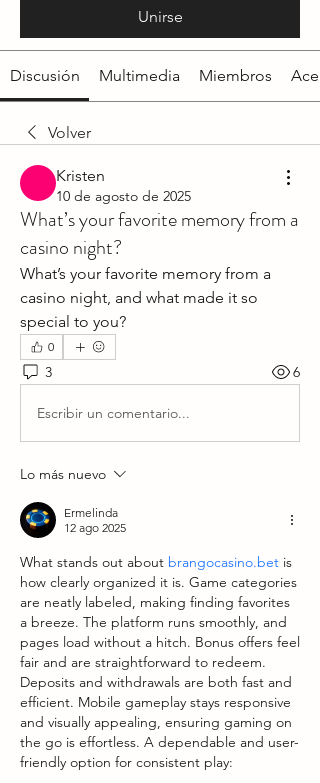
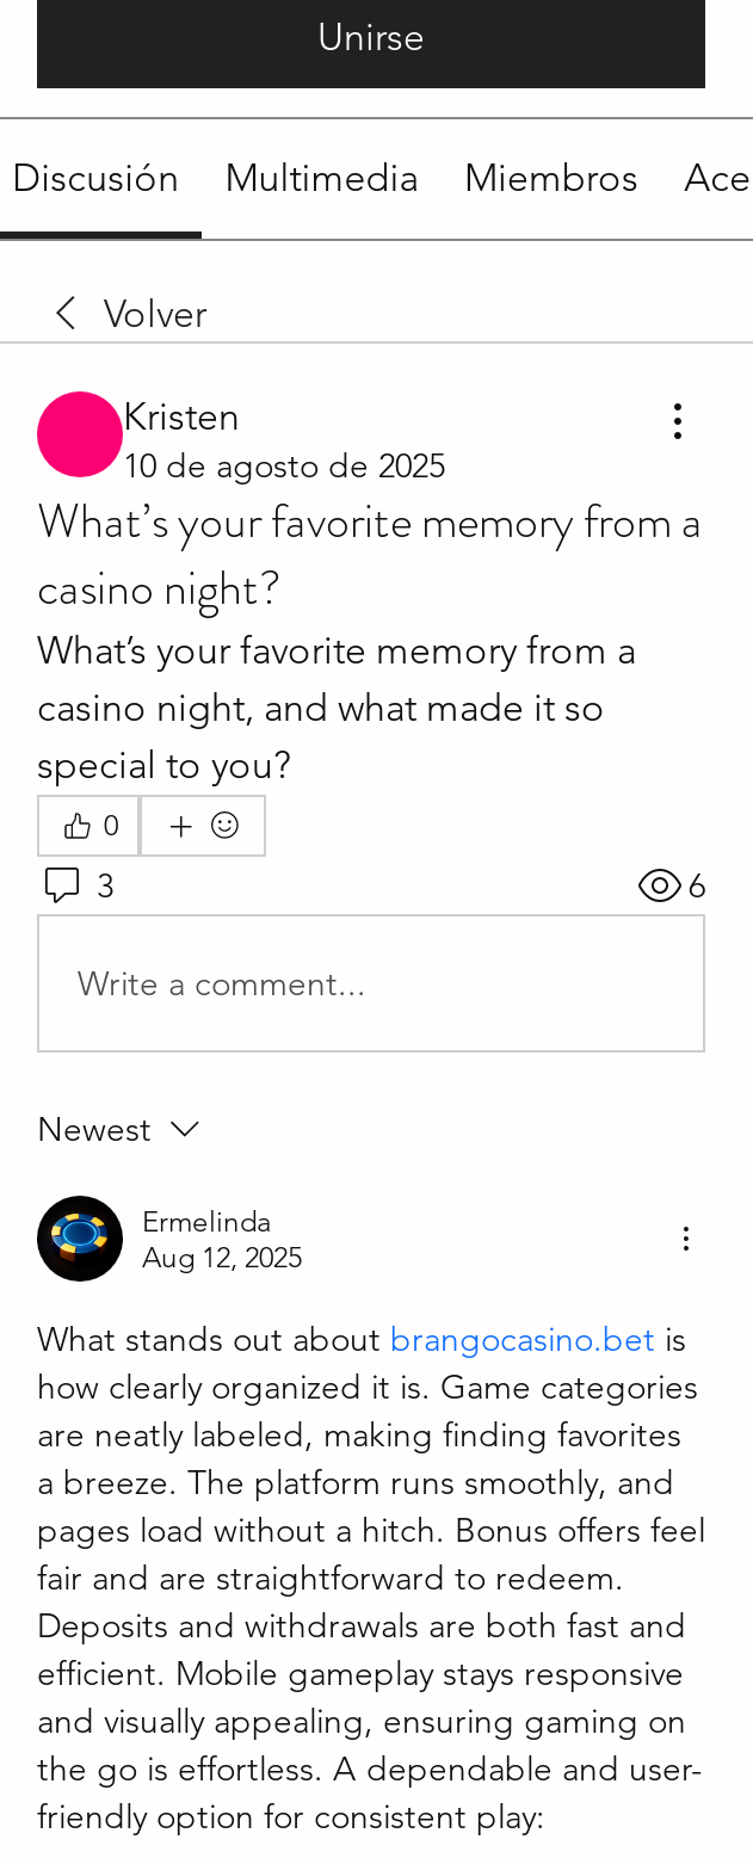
[37,403,190,421] Escribir un comentario... -> [78,961,366,1004] Write a comment...
[20,465,106,483] Lo más nuevo -> [37,1107,152,1150] Newest
[64,520,126,535] 12 ago 2025 -> [142,1239,302,1274] Aug 12, 2025

